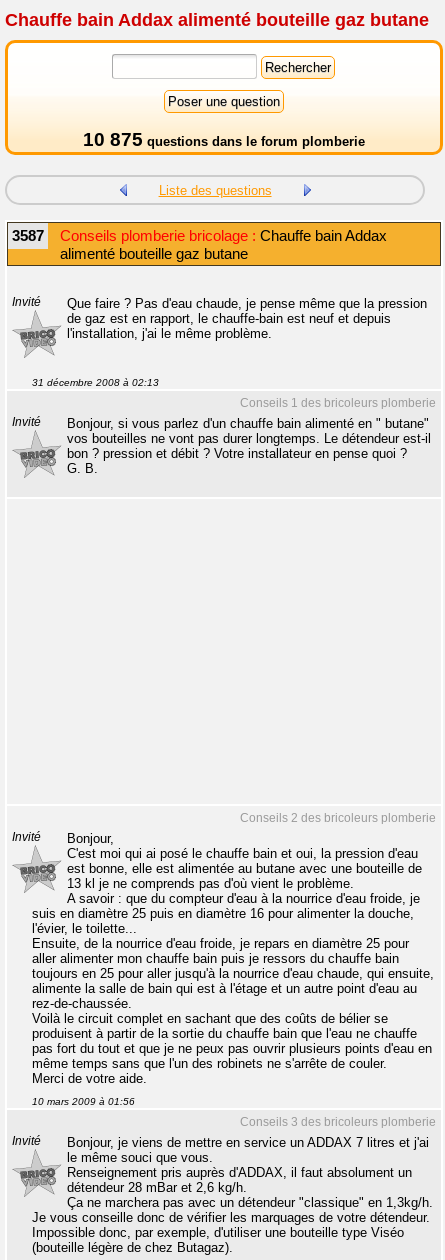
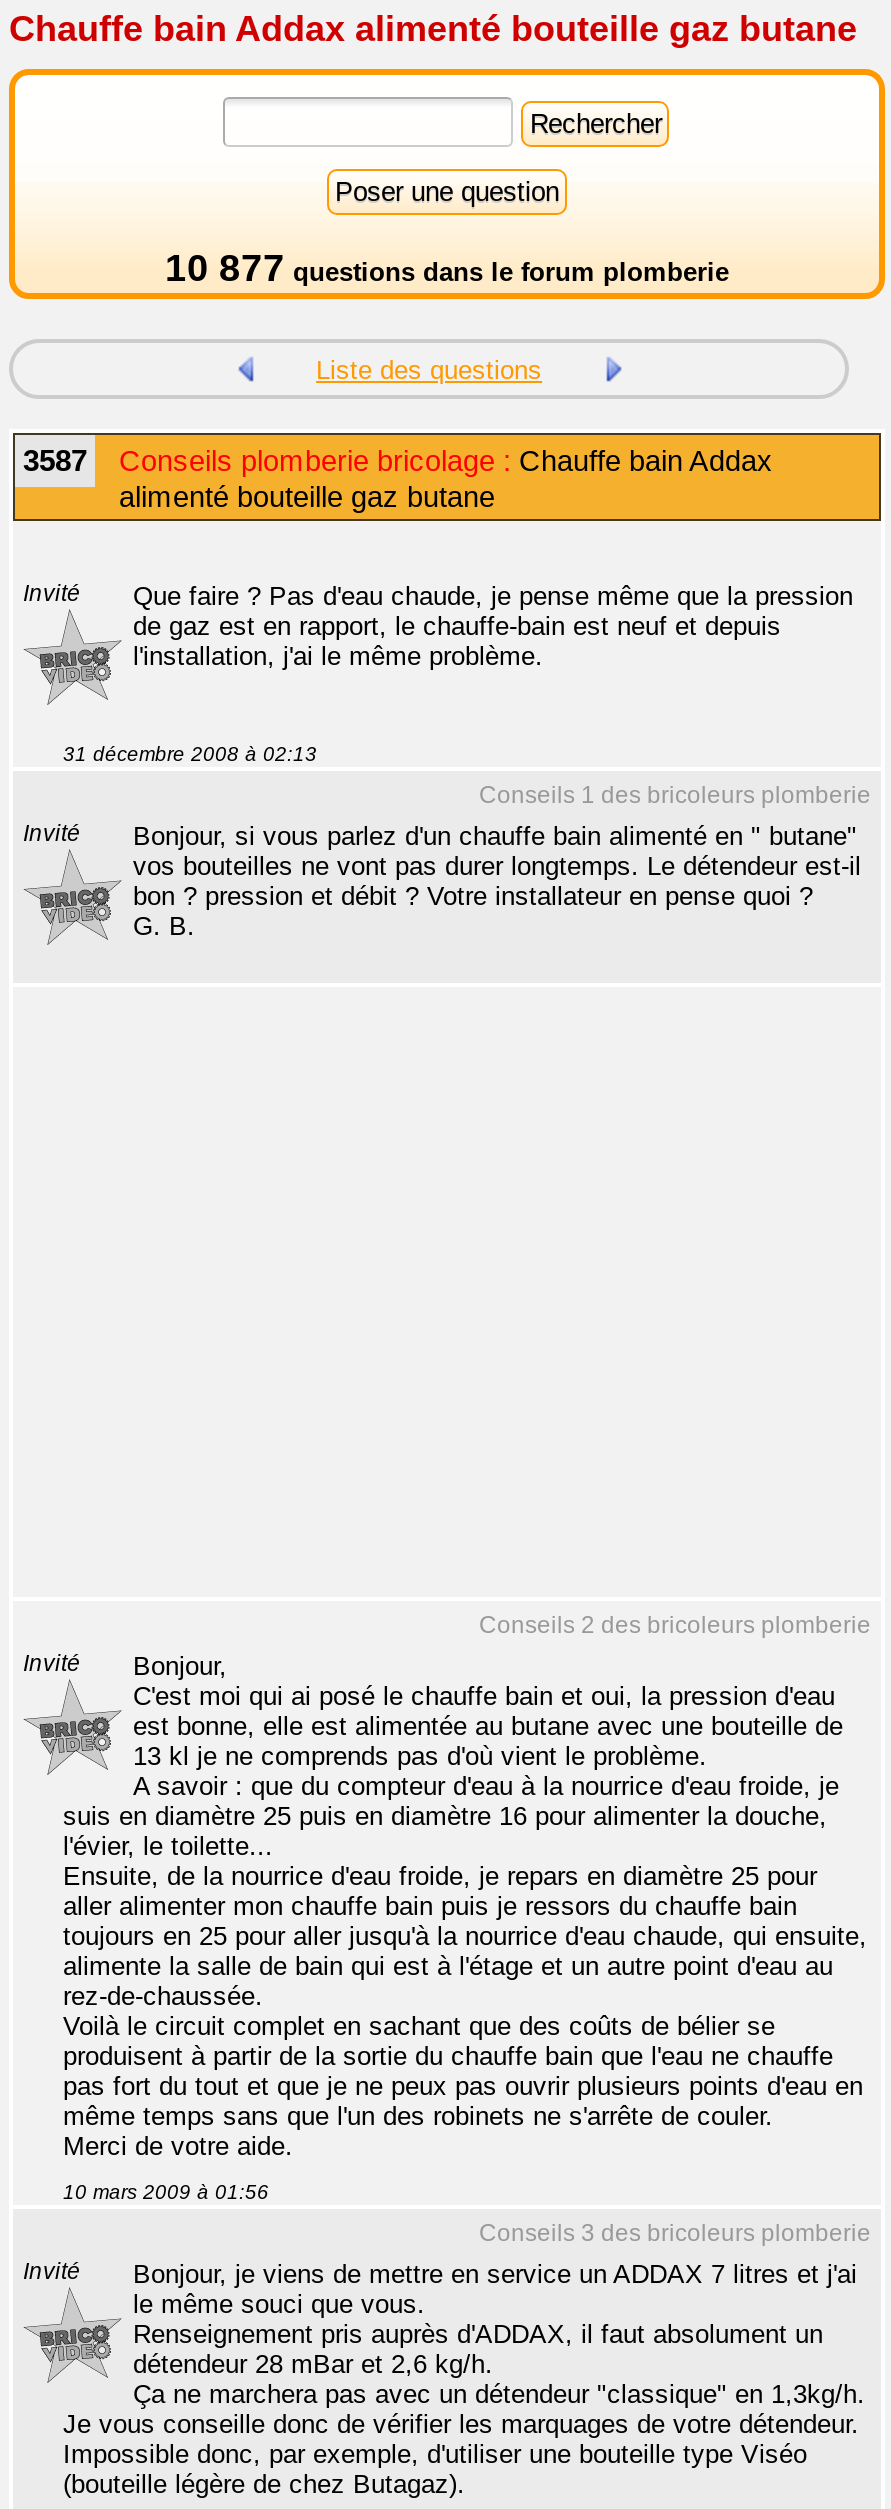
[83,129,365,150] 10 875 questions dans le forum plomberie -> [165,247,729,289] 10 877 questions dans le forum plomberie

